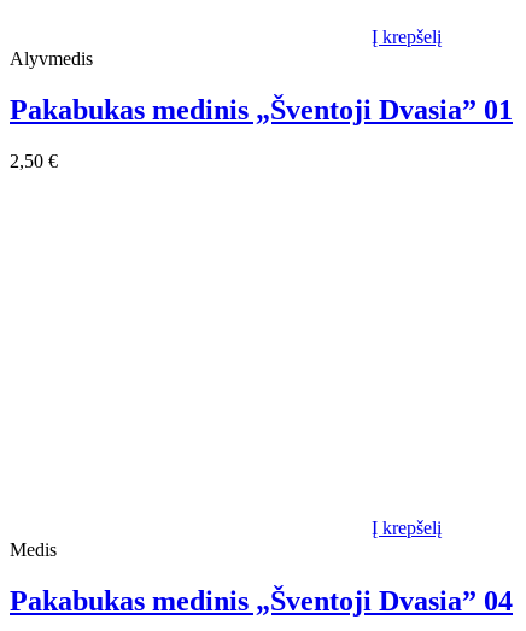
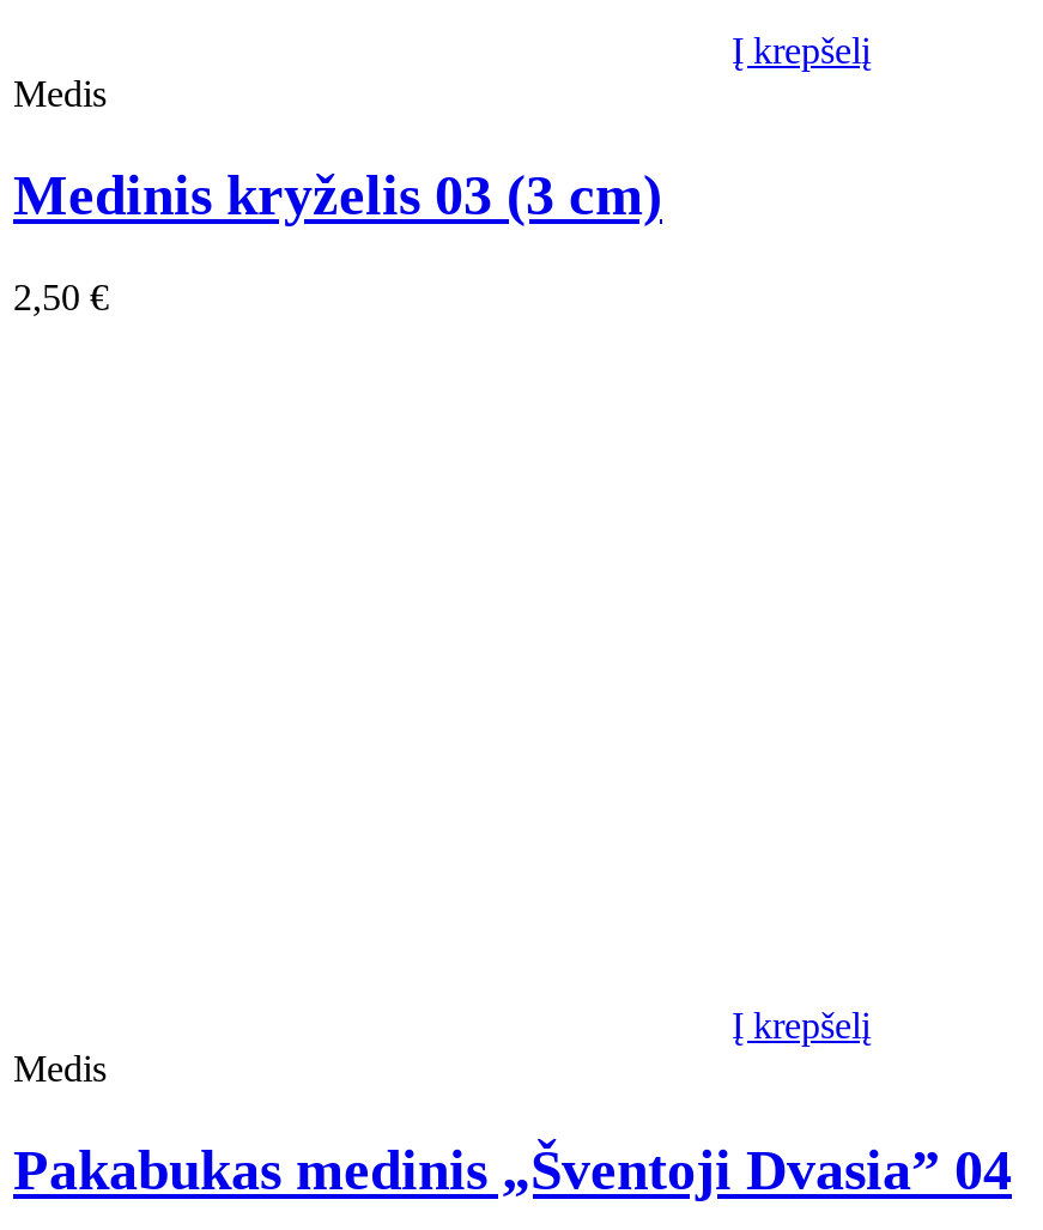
[10,49,93,69] Alyvmedis -> [13,74,107,115] Medis
[10,94,513,126] Pakabukas medinis „Šventoji Dvasia” 01 -> [13,165,662,227] Medinis kryželis 03 (3 cm)

